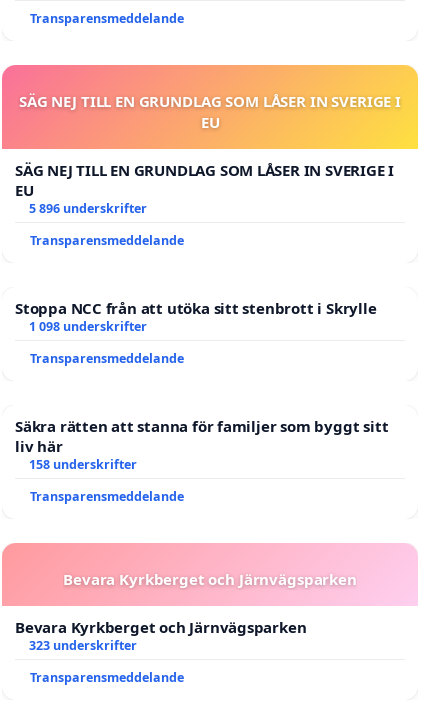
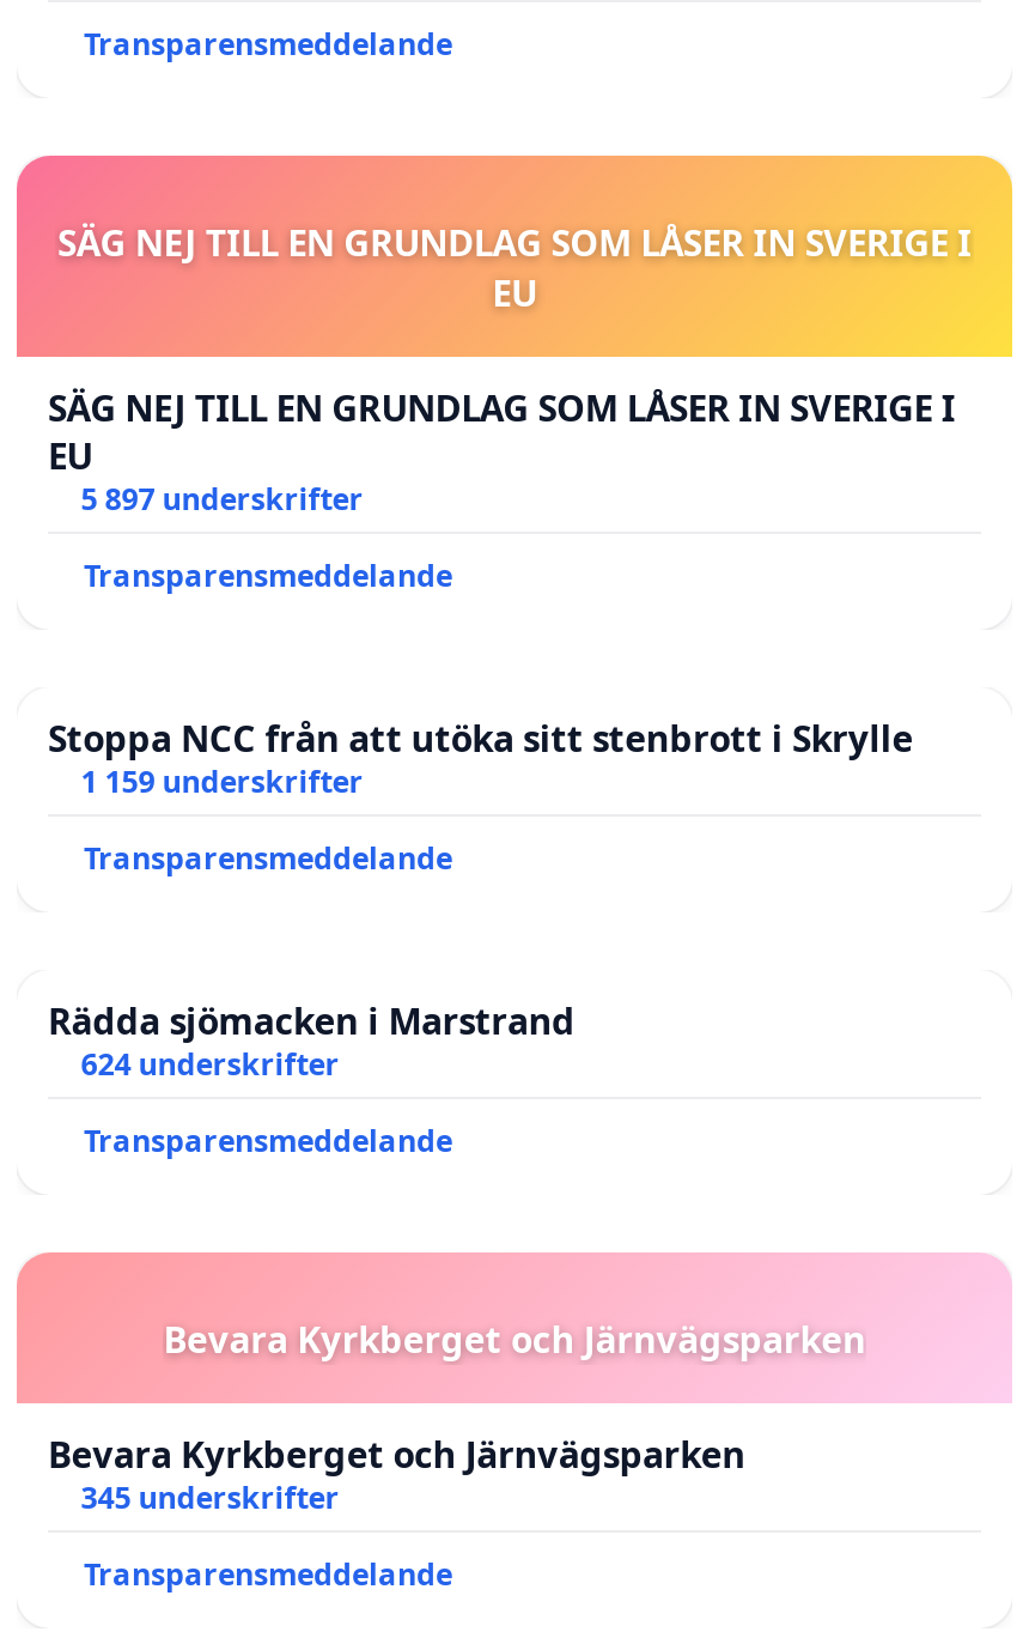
[29,200,147,217] 5 896 underskrifter -> [81,479,363,519] 5 897 underskrifter
[29,318,147,335] 1 098 underskrifter -> [81,761,363,802] 1 159 underskrifter
[15,416,388,473] Säkra rätten att stanna för familjer som byggt sitt | liv här | 158 underskrifter -> [48,996,575,1085] Rädda sjömacken i Marstrand | 624 underskrifter
[29,637,137,654] 323 underskrifter -> [81,1477,339,1518] 345 underskrifter

